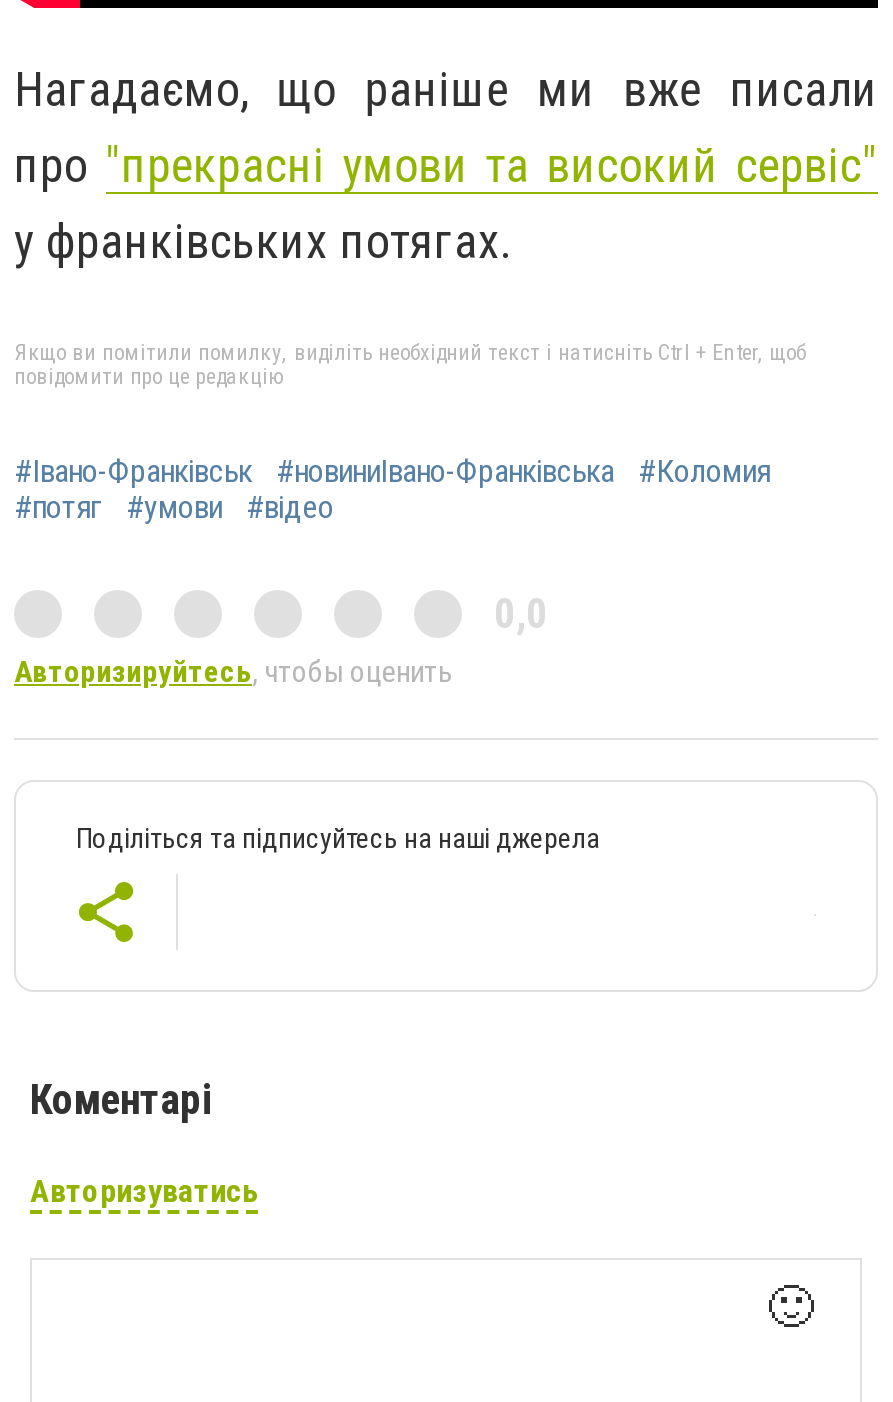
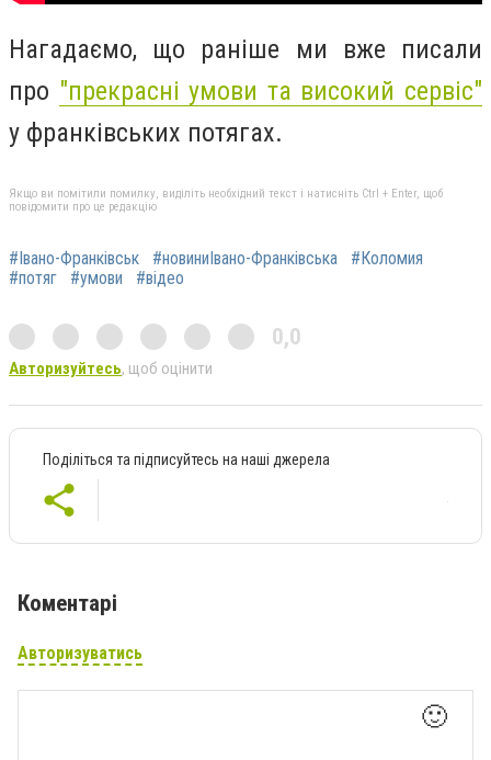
[14,655,452,691] Авторизируйтесь, чтобы оценить -> [9,359,213,379] Авторизуйтесь, щоб оцінити

